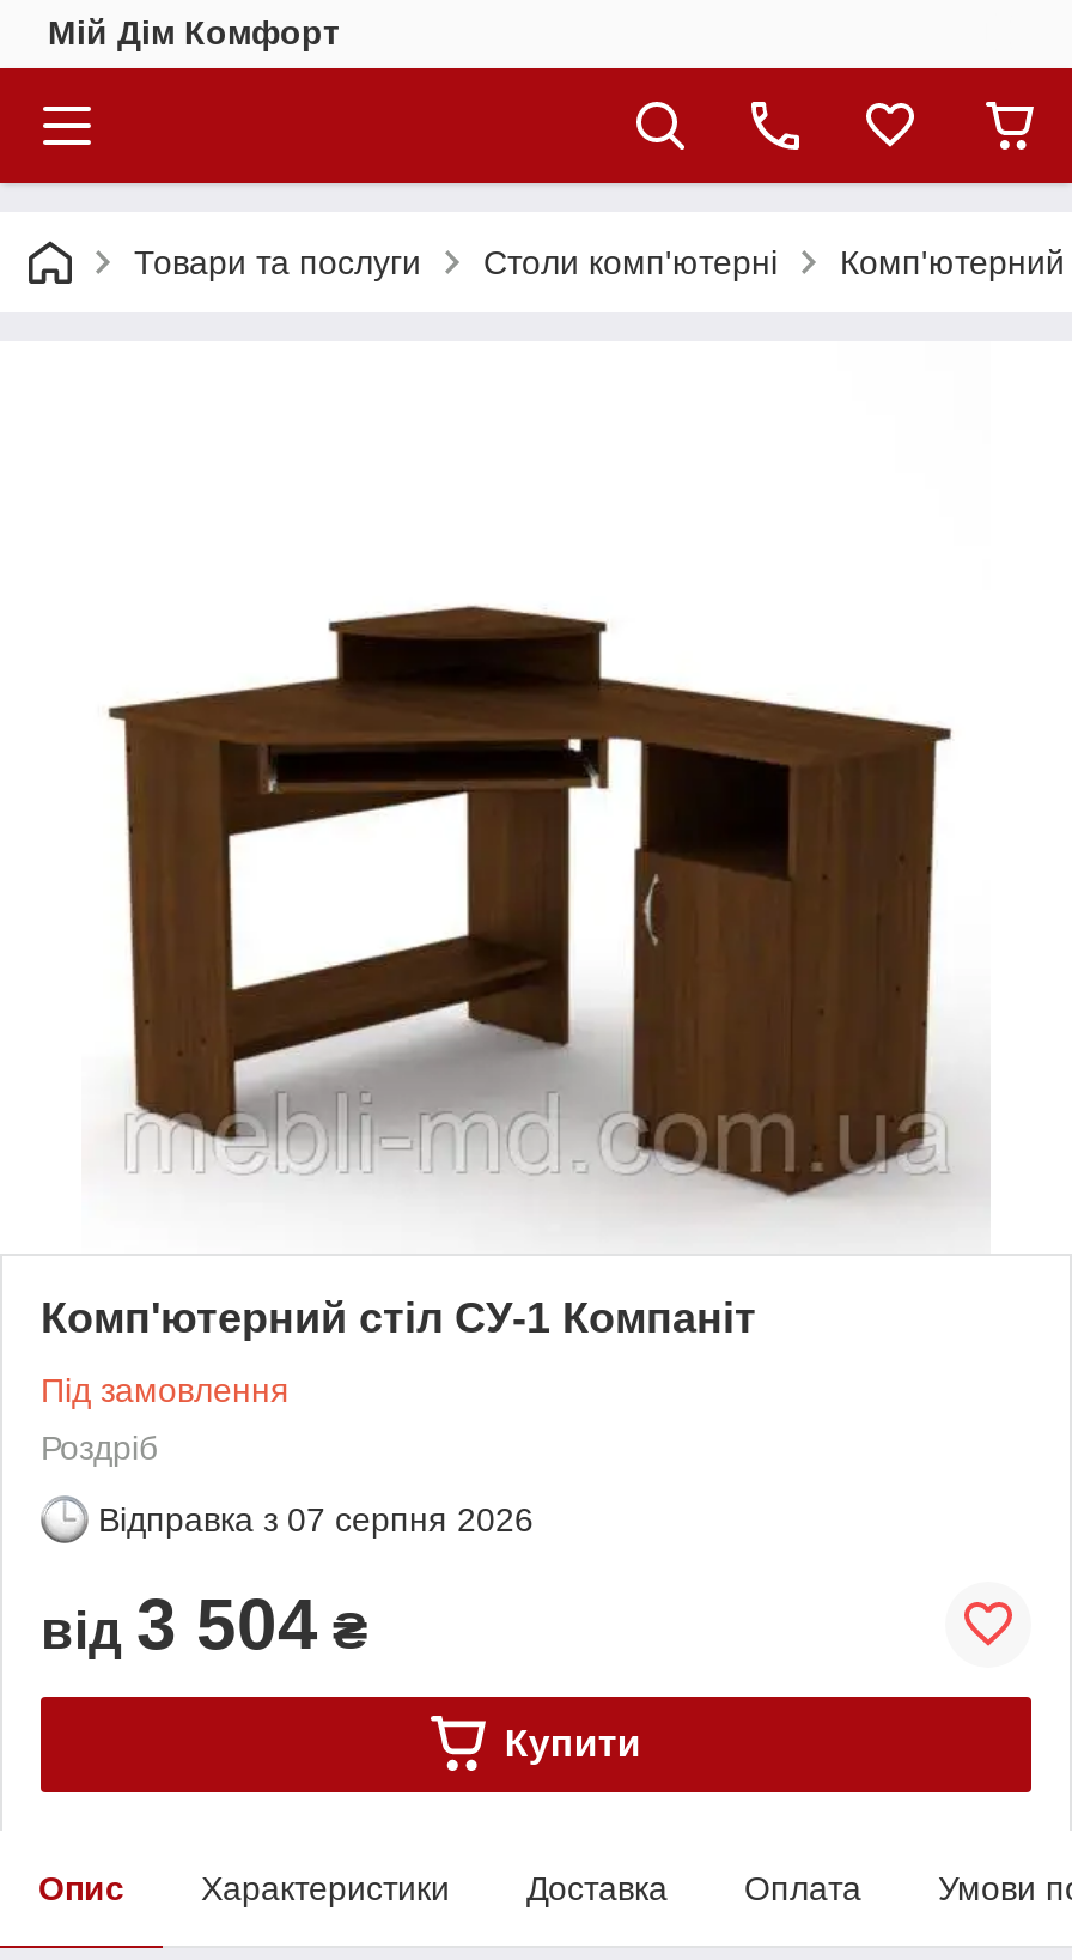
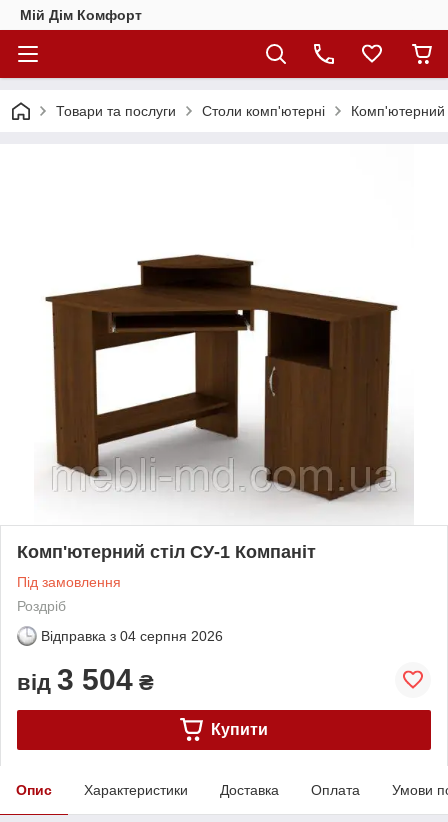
[98,1500,534,1538] Відправка з 07 серпня 2026 -> [41,628,223,644] Відправка з 04 серпня 2026

